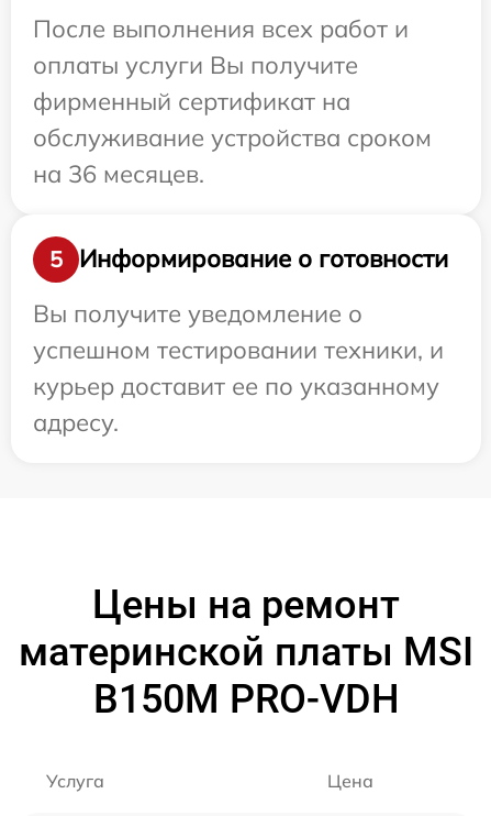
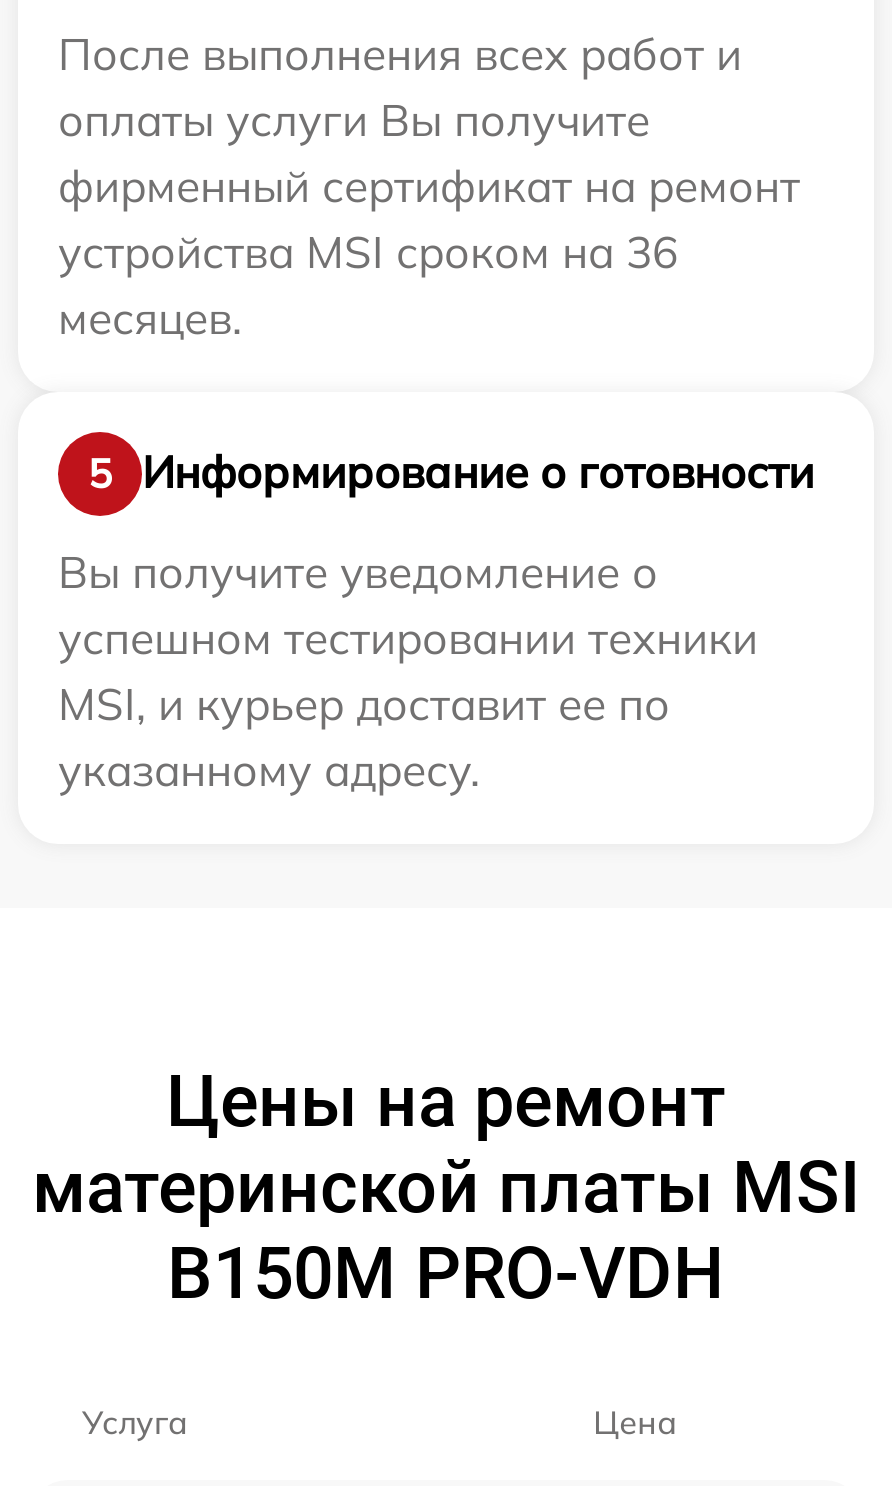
[33,86,432,189] фирменный сертификат на | обслуживание устройства сроком | на 36 месяцев. -> [58,158,800,346] фирменный сертификат на ремонт | устройства MSI сроком на 36 | месяцев.
[33,334,444,437] успешном тестировании техники, и | курьер доставит ее по указанному | адресу. -> [58,610,758,798] успешном тестировании техники | MSI, и курьер доставит ее по | указанному адресу.

